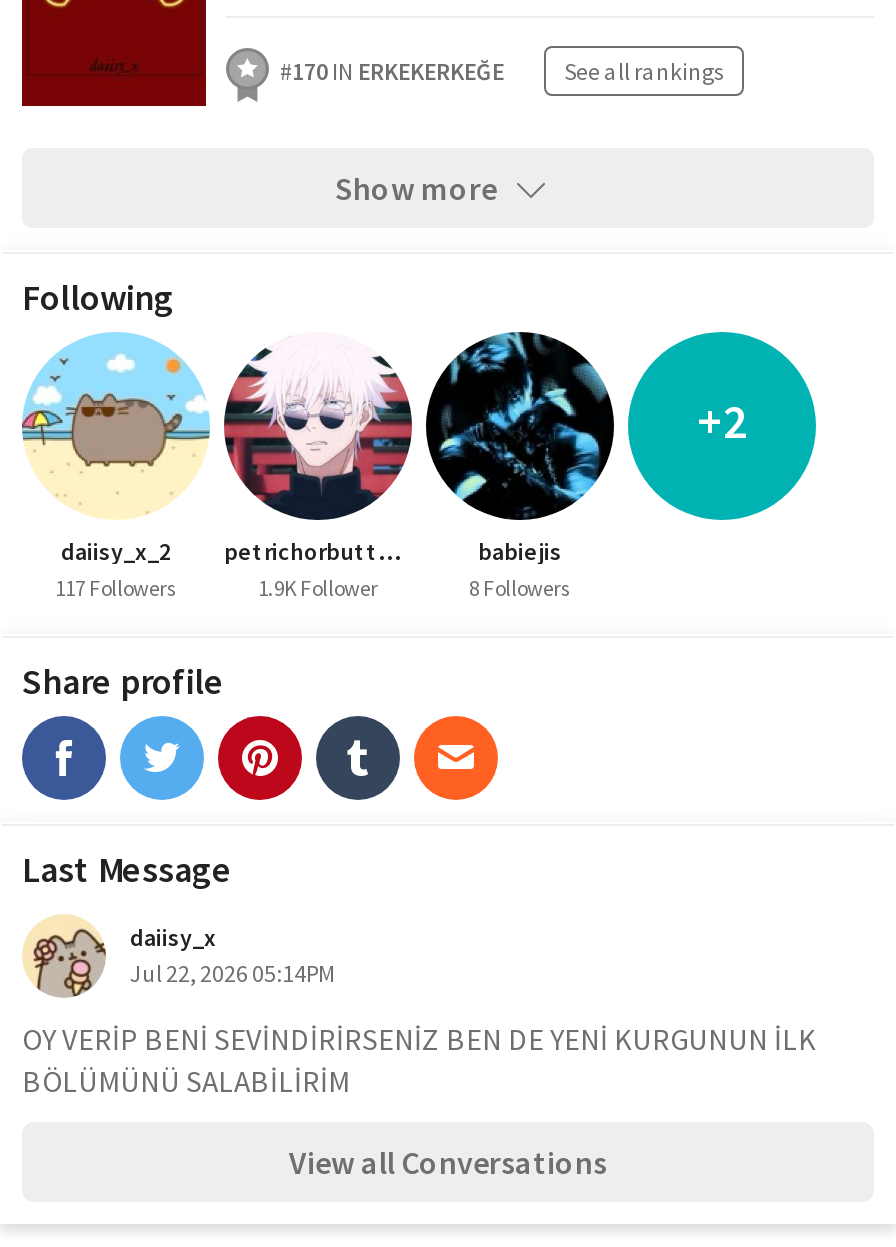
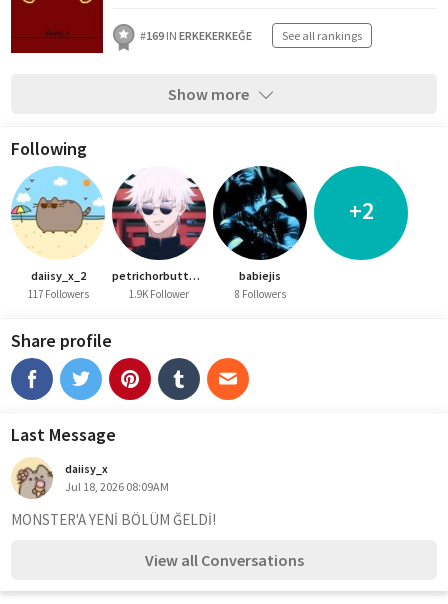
[280,56,504,86] #170 IN ERKEKERKEĞE -> [140,28,252,43] #169 IN ERKEKERKEĞE
[130,958,336,988] Jul 22, 2026 05:14PM -> [65,479,169,494] Jul 18, 2026 08:09AM
[22,1020,816,1100] OY VERİP BENİ SEVİNDİRİRSENİZ BEN DE YENİ KURGUNUN İLK | BÖLÜMÜNÜ SALABİLİRİM -> [11,510,216,529] MONSTER'A YENİ BÖLÜM ĞELDİ!

